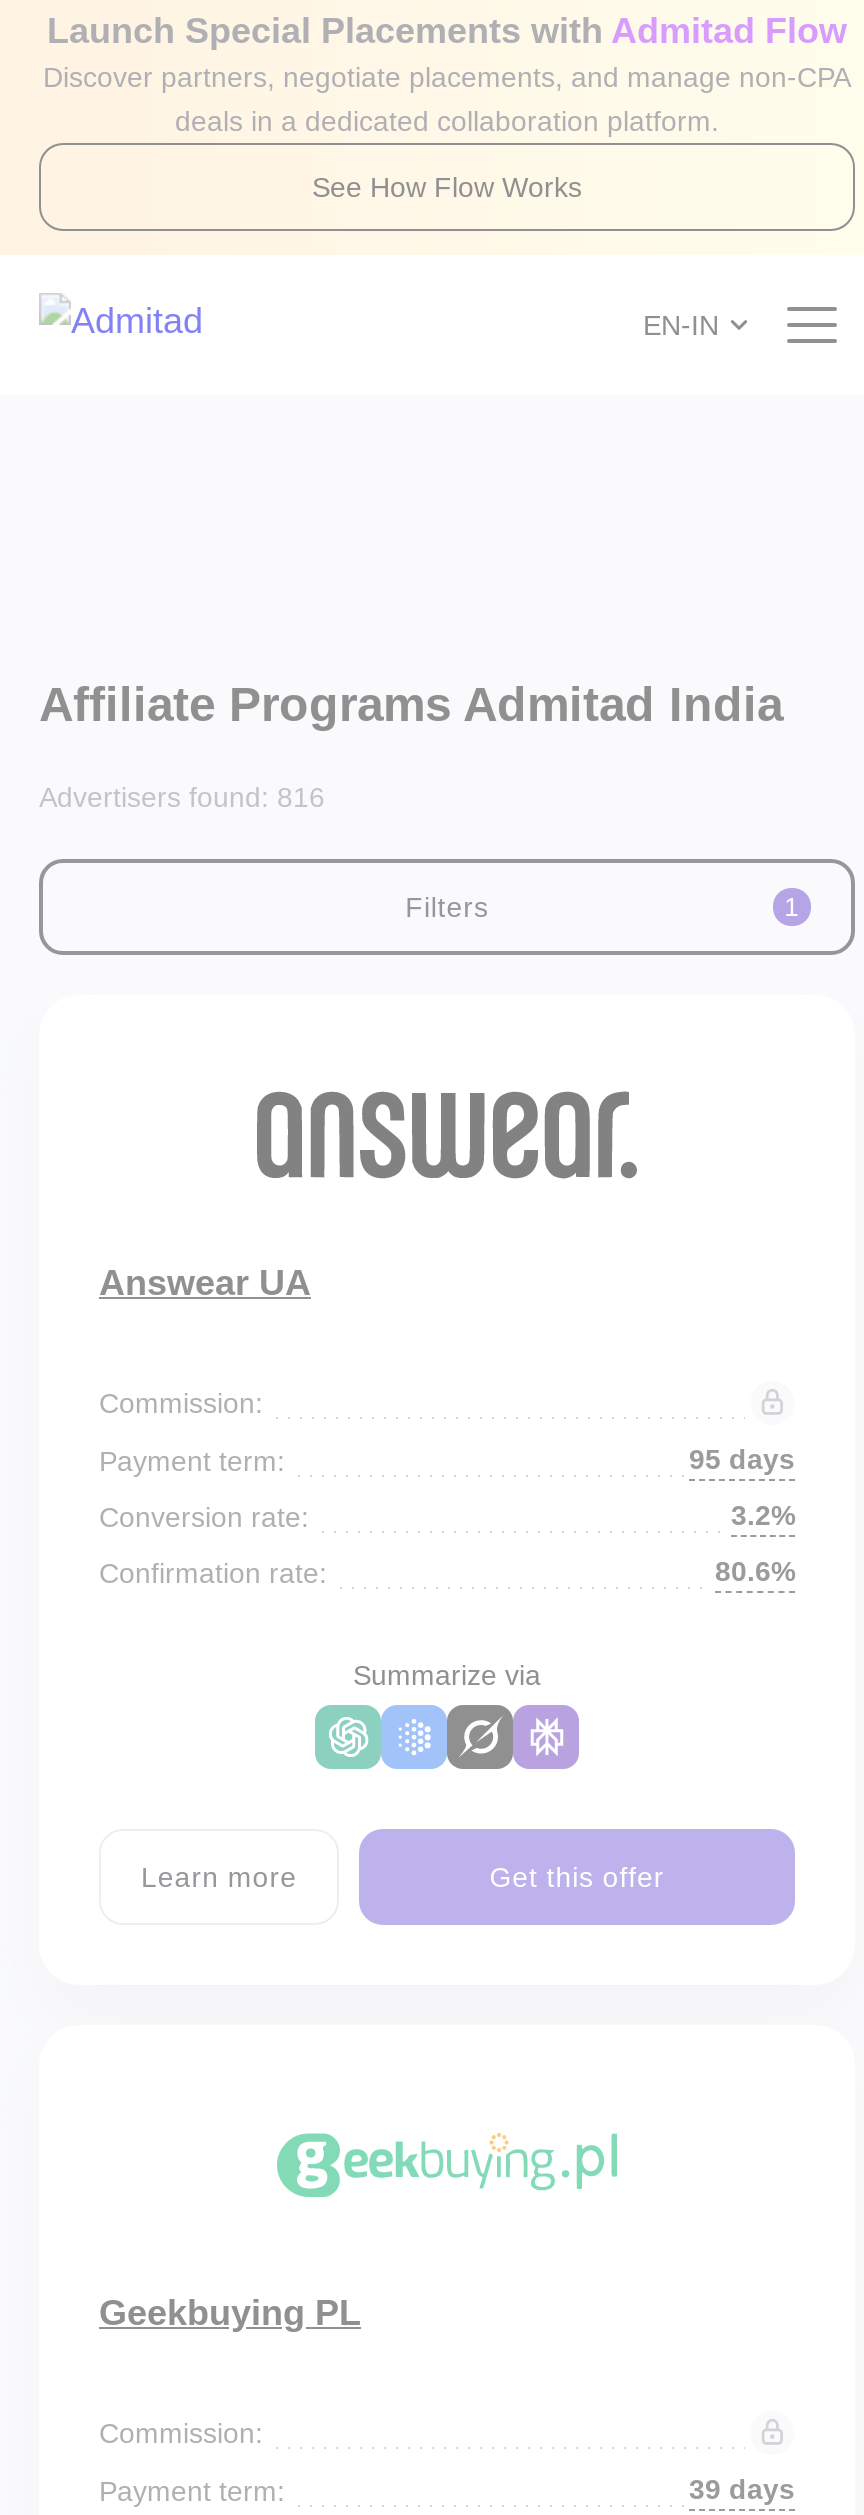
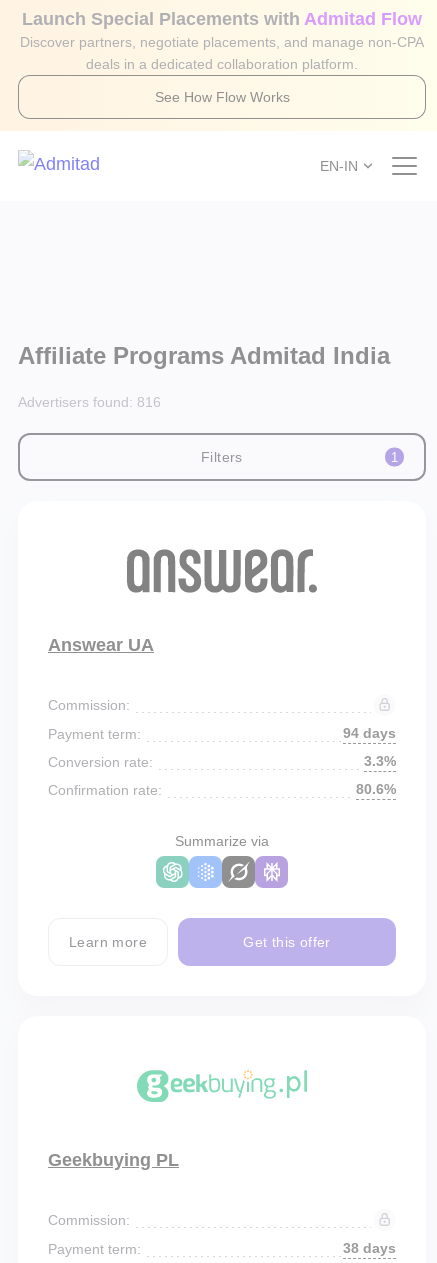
[689,1443,795,1475] 95 days -> [343,725,396,741] 94 days
[731,1499,795,1531] 3.2% -> [364,753,396,769] 3.3%
[689,2473,795,2505] 39 days -> [343,1240,396,1256] 38 days

